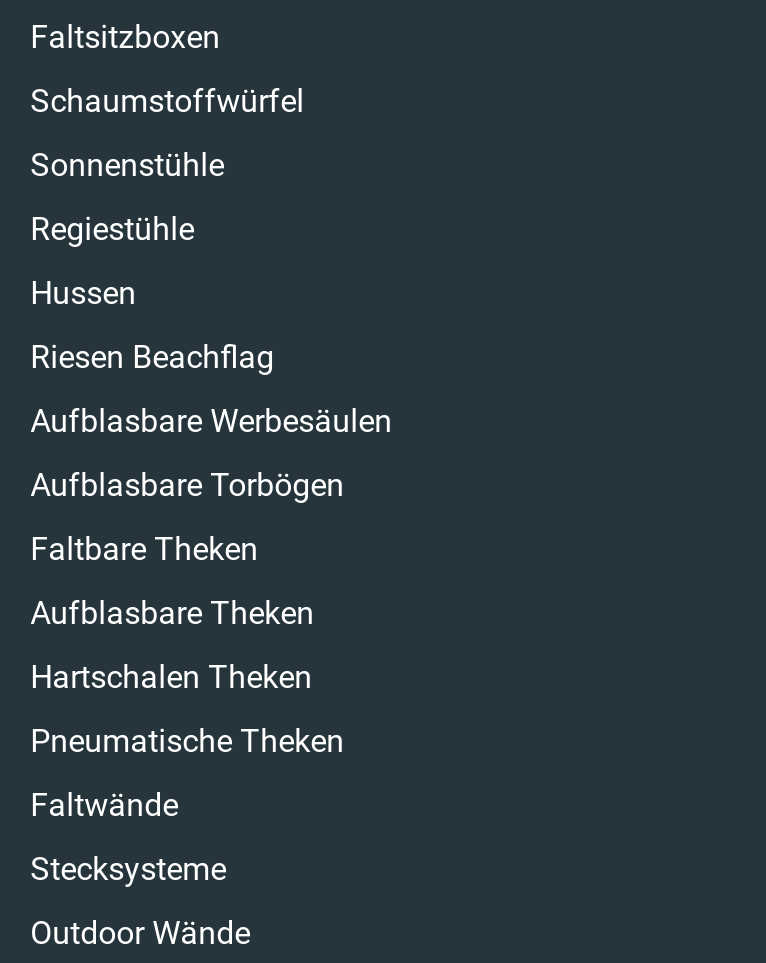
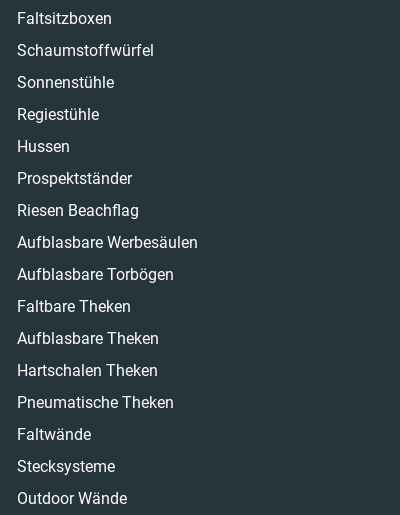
none -> [17,169,132,188] Prospektständer

